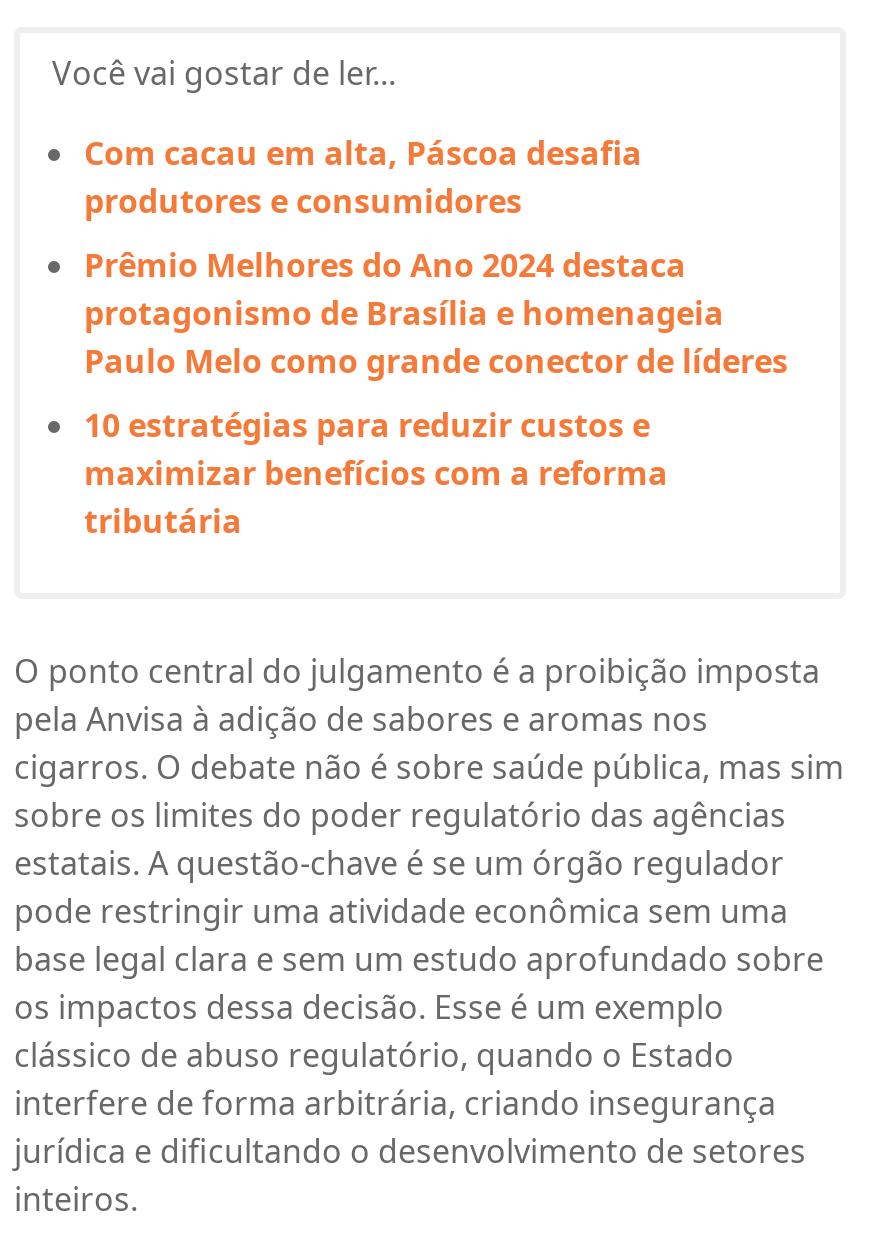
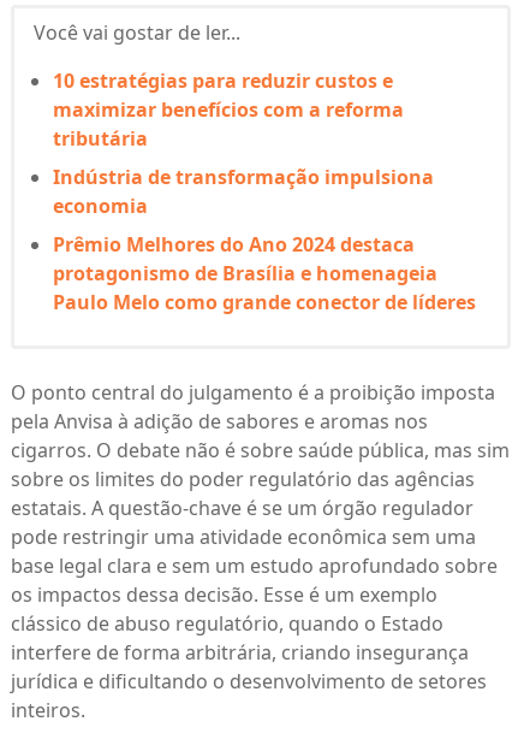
[84,132,642,224] Com cacau em alta, Páscoa desafia | produtores e consumidores -> none
moved [84,244,788,384] -> [53,232,476,316]: Prêmio Melhores do Ano 2024 destaca | protagonismo de Brasília e homenageia | Paulo Melo como grande conector de líderes
moved [84,404,668,544] -> [53,68,404,152]: 10 estratégias para reduzir custos e | maximizar benefícios com a reforma | tributária
none -> [53,164,434,220] Indústria de transformação impulsiona | economia

